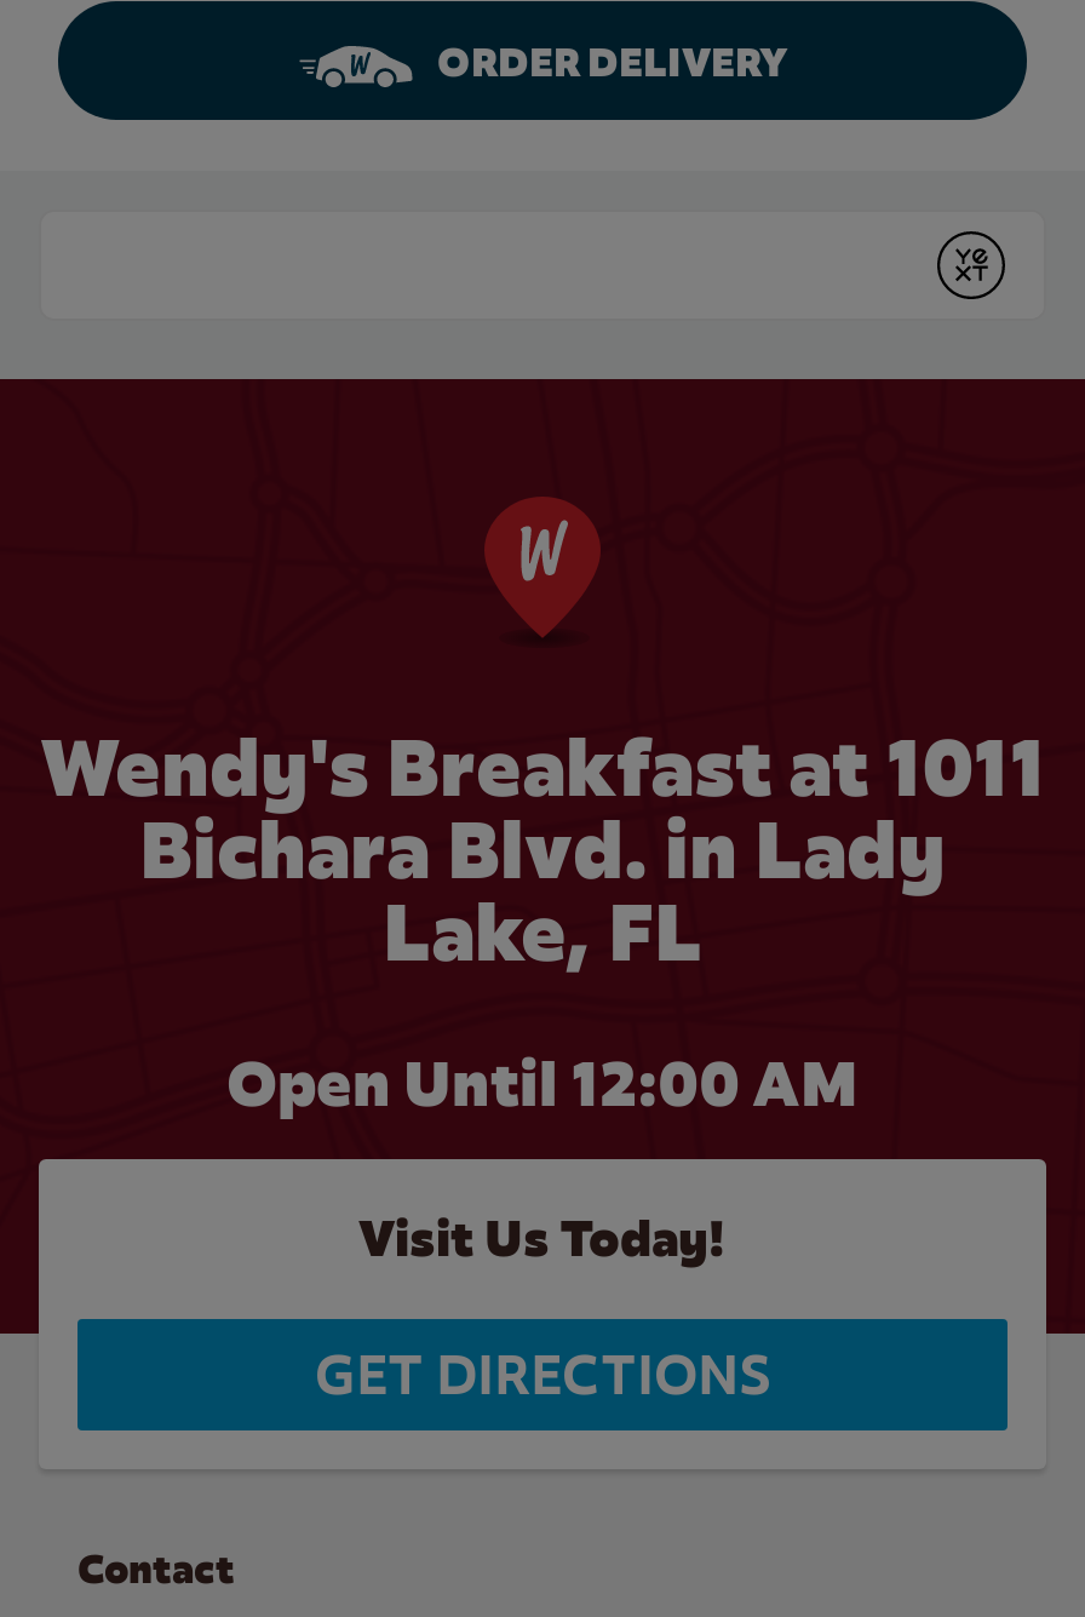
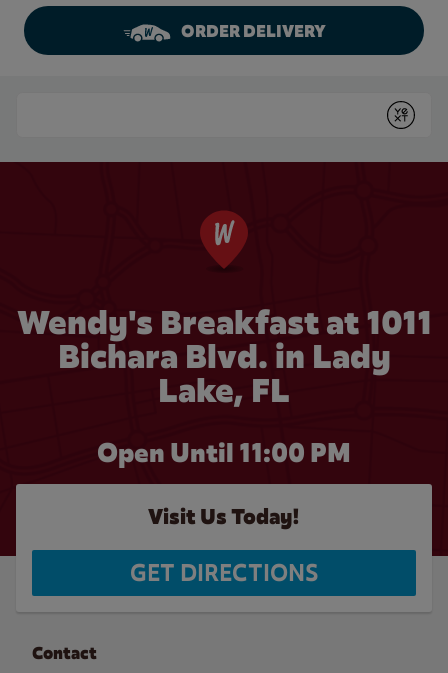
[226,1043,859,1125] Open Until 12:00 AM -> [97,436,351,470] Open Until 11:00 PM

